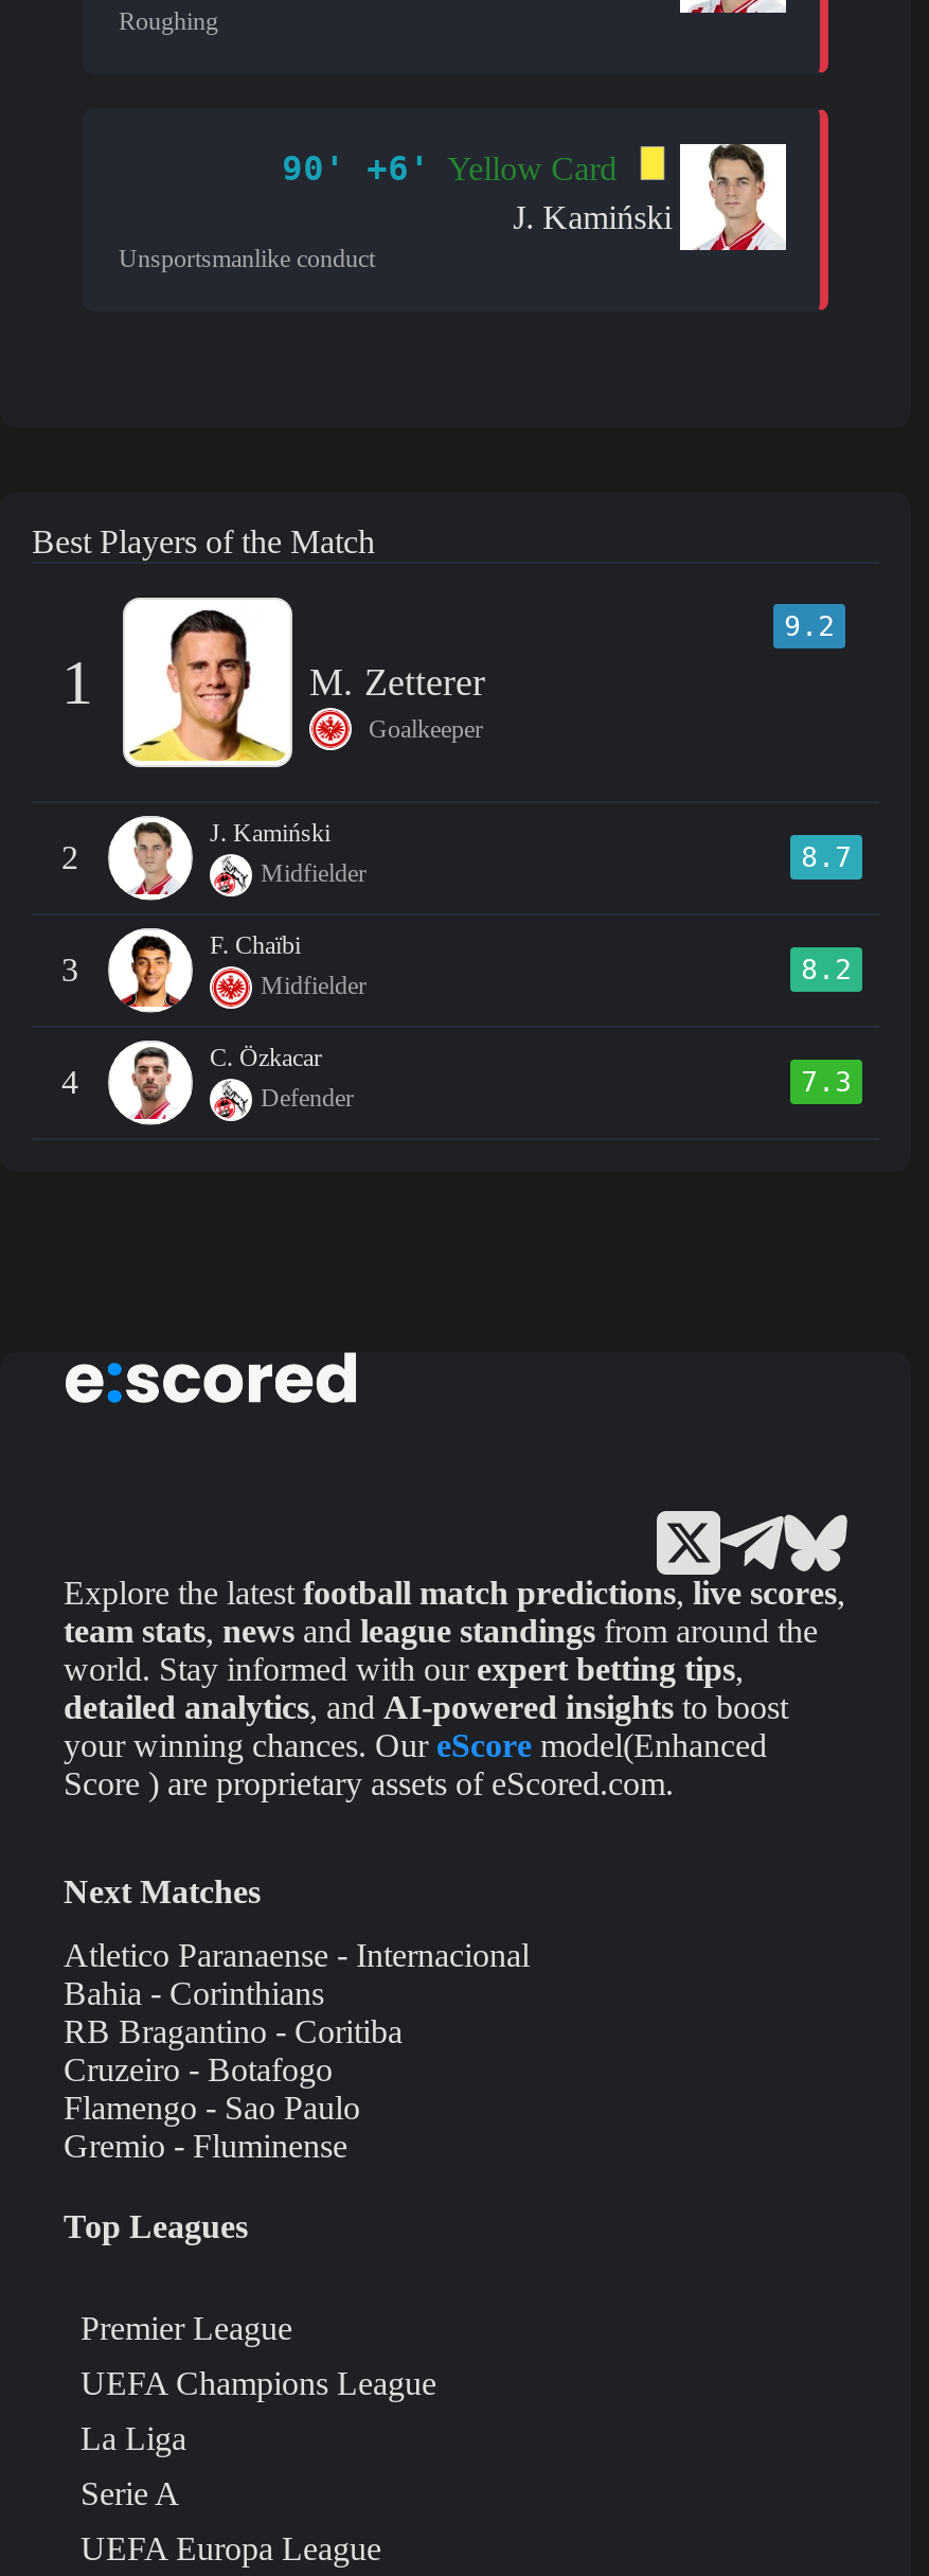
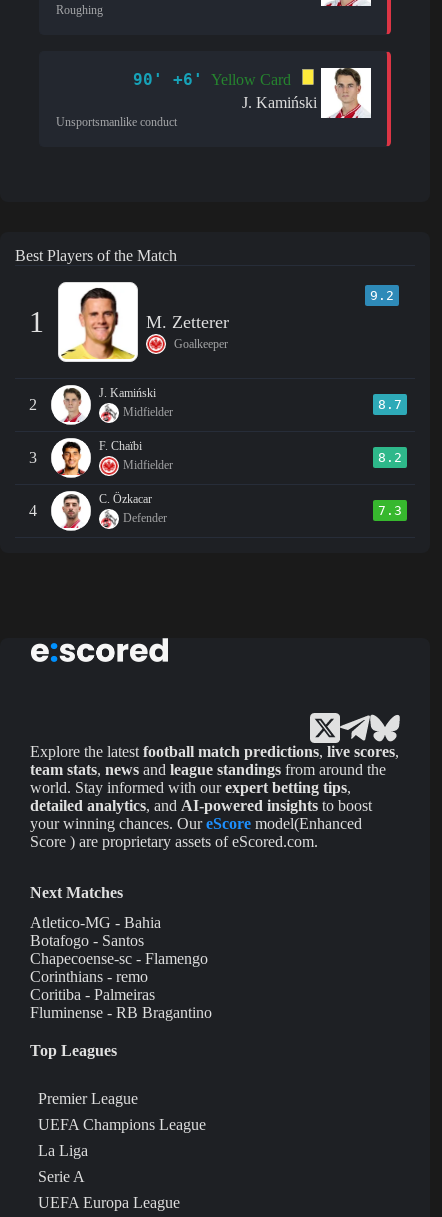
[64,1938,530,2165] Atletico Paranaense - Internacional | Bahia - Corinthians | RB Bragantino - Coritiba | Cruzeiro - Botafogo | Flamengo - Sao Paulo | Gremio - Fluminense -> [30,914,212,1021] Atletico-MG - Bahia | Botafogo - Santos | Chapecoense-sc - Flamengo | Corinthians - remo | Coritiba - Palmeiras | Fluminense - RB Bragantino

